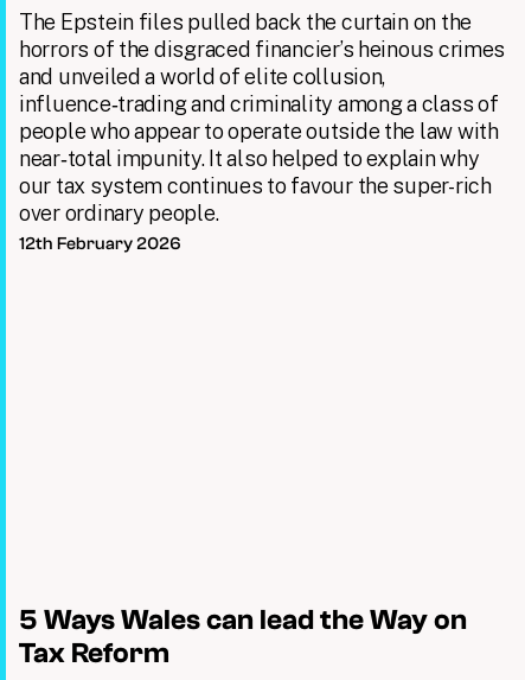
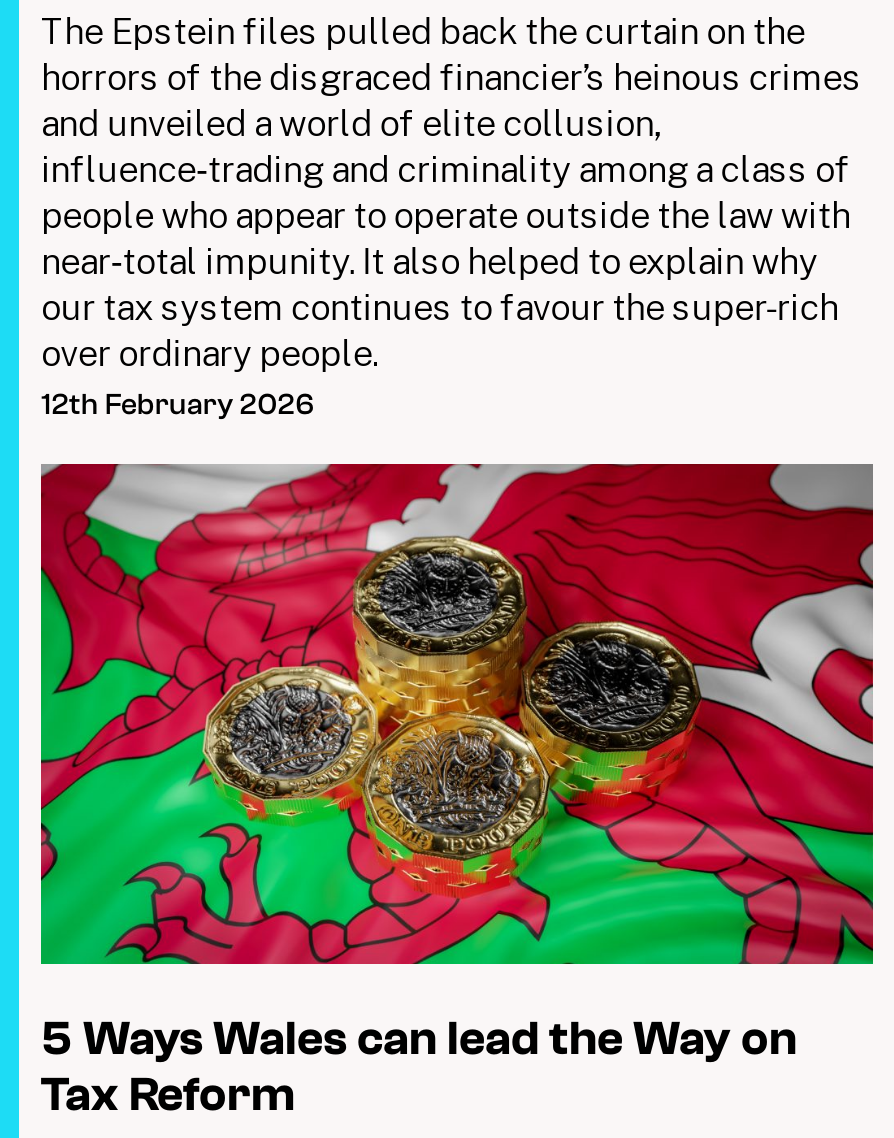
none -> [39,462,875,966] [image]

